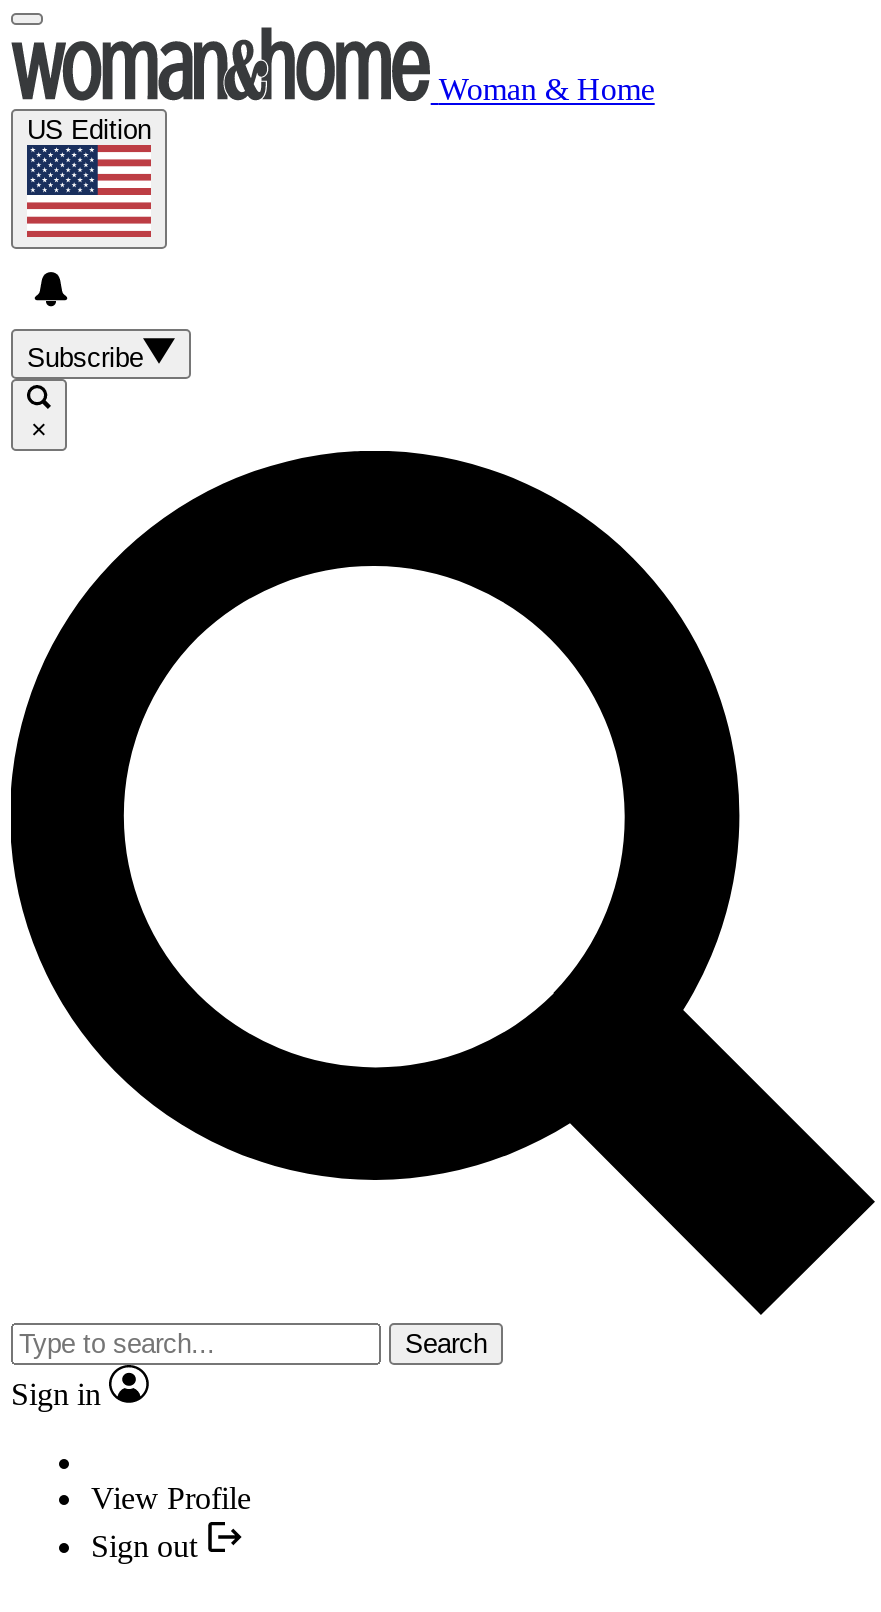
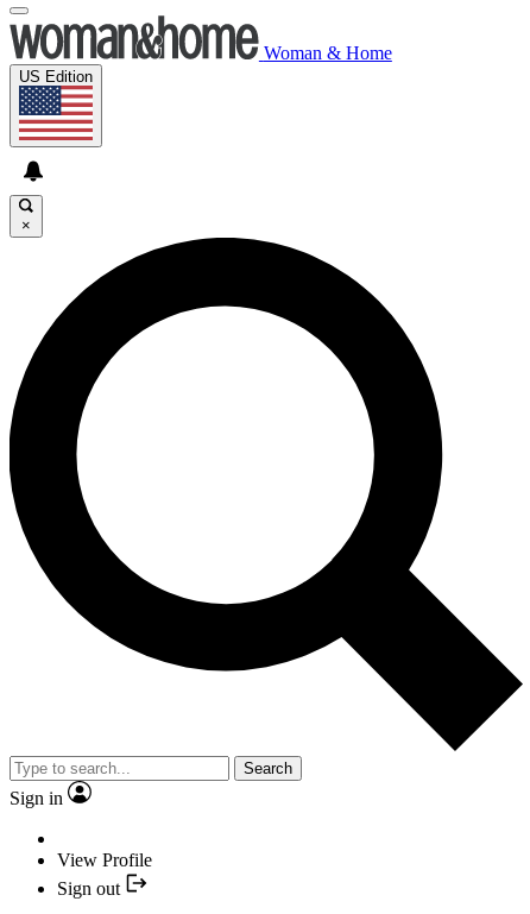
[27,343,143,373] Subscribe -> none

